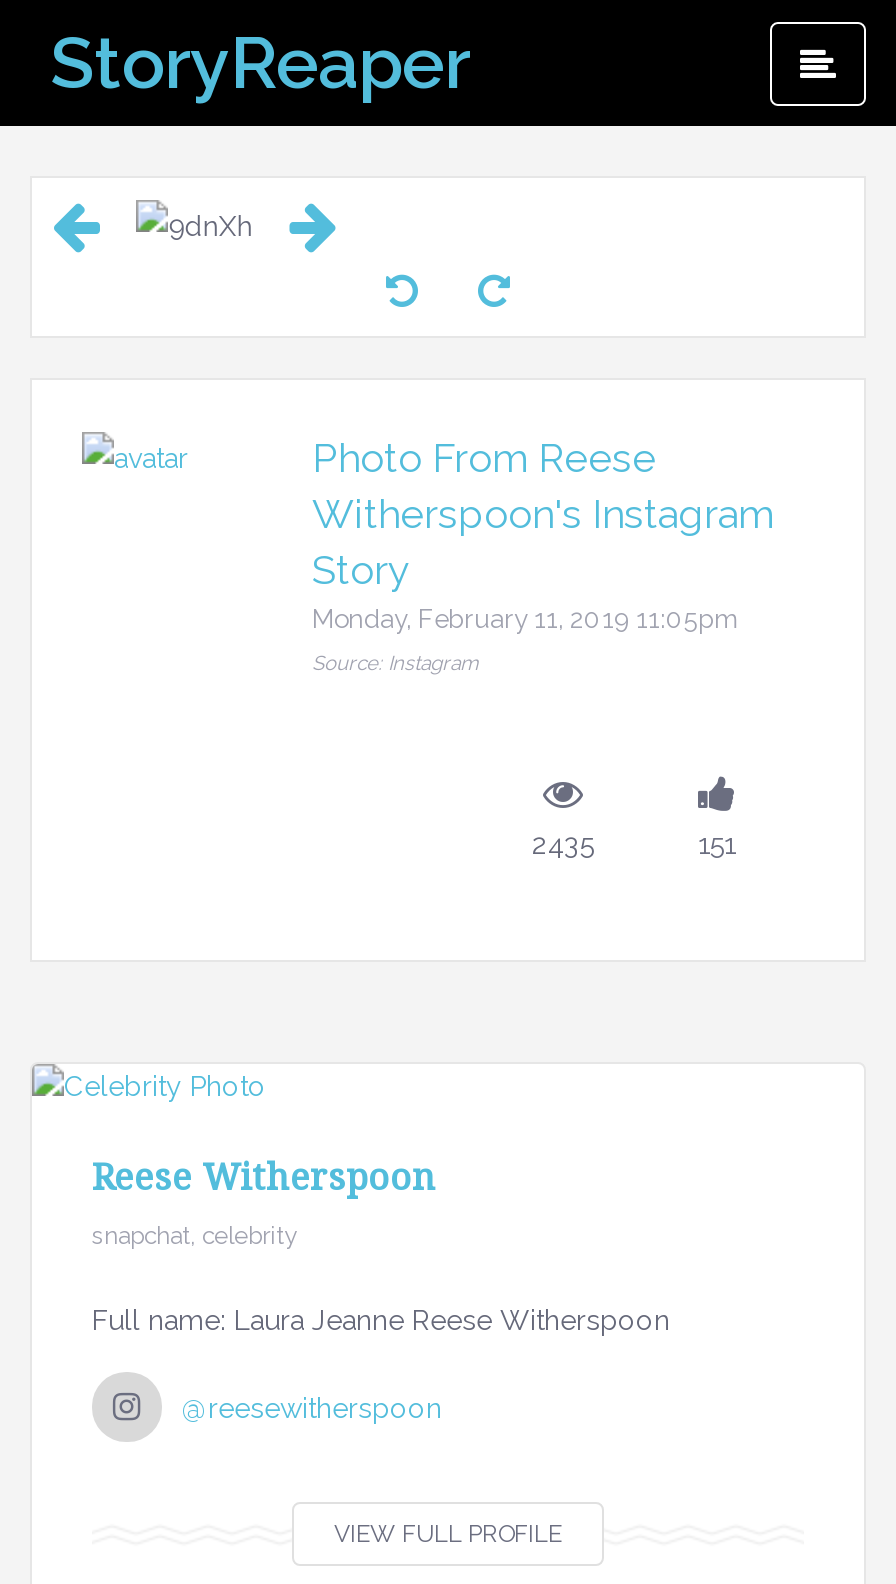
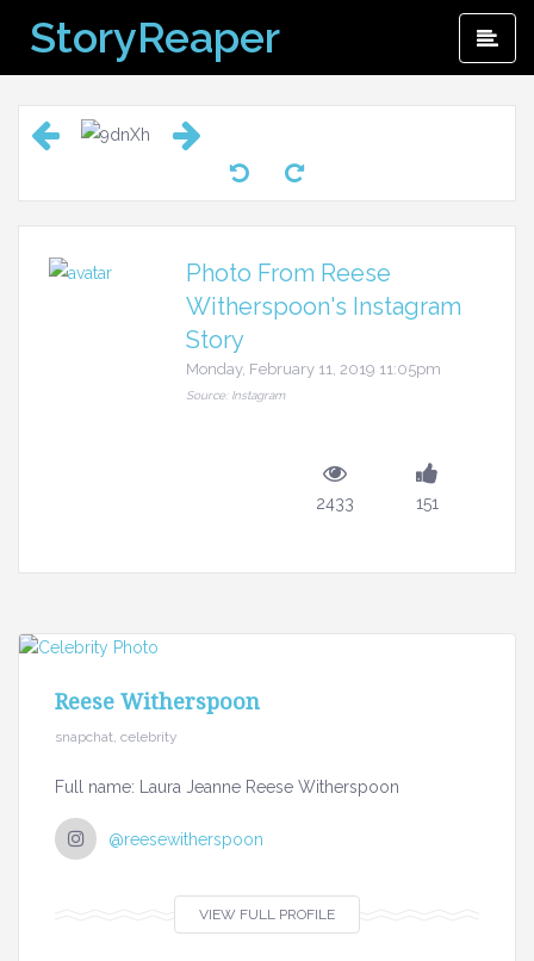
[532,828,594,860] 2435 -> [316,494,355,513] 2433

